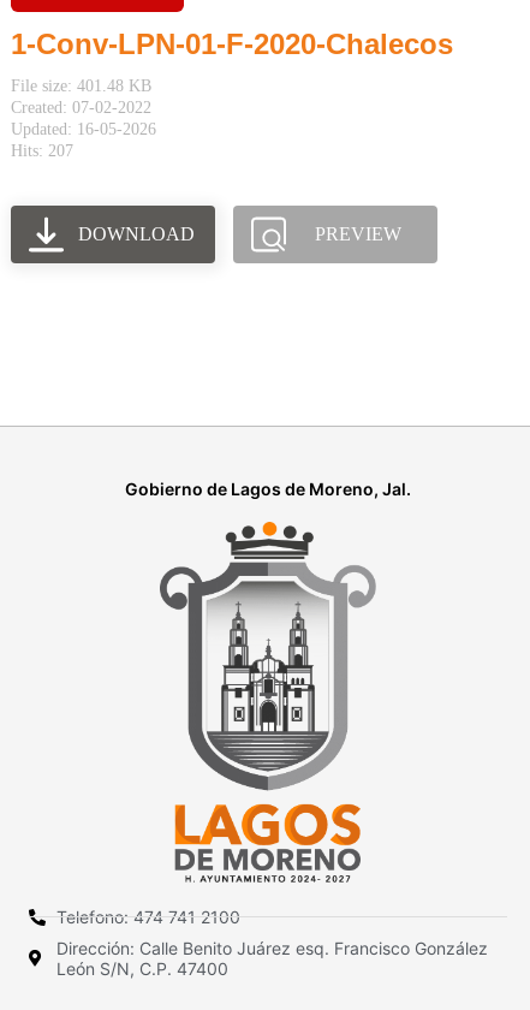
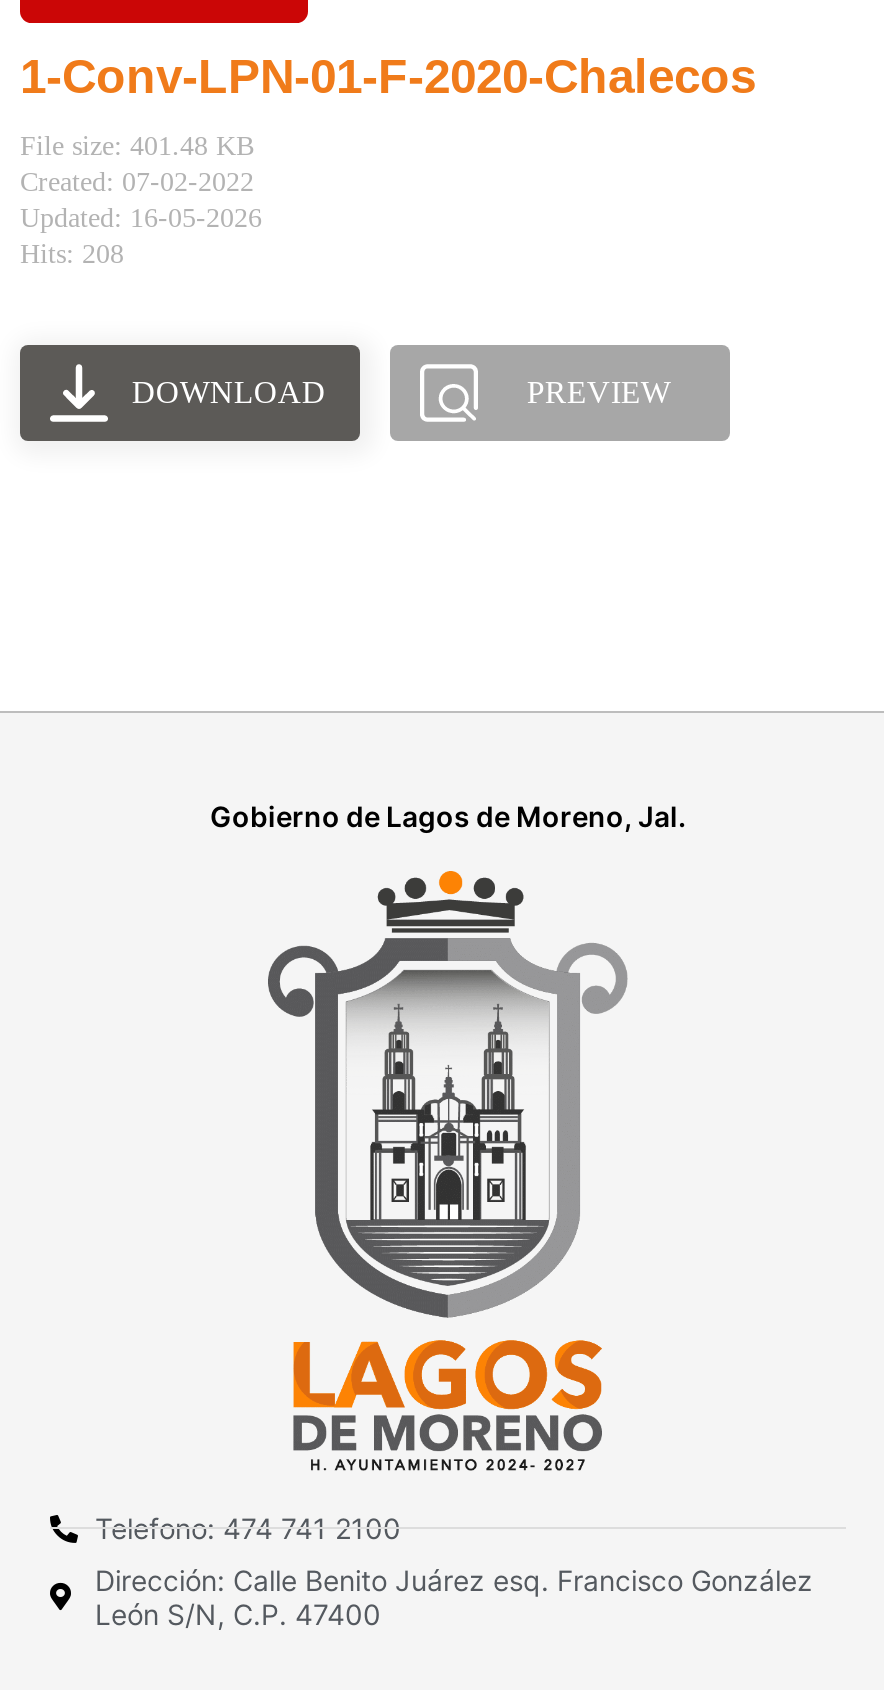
[11,142,73,160] Hits: 207 -> [20,239,124,269] Hits: 208

